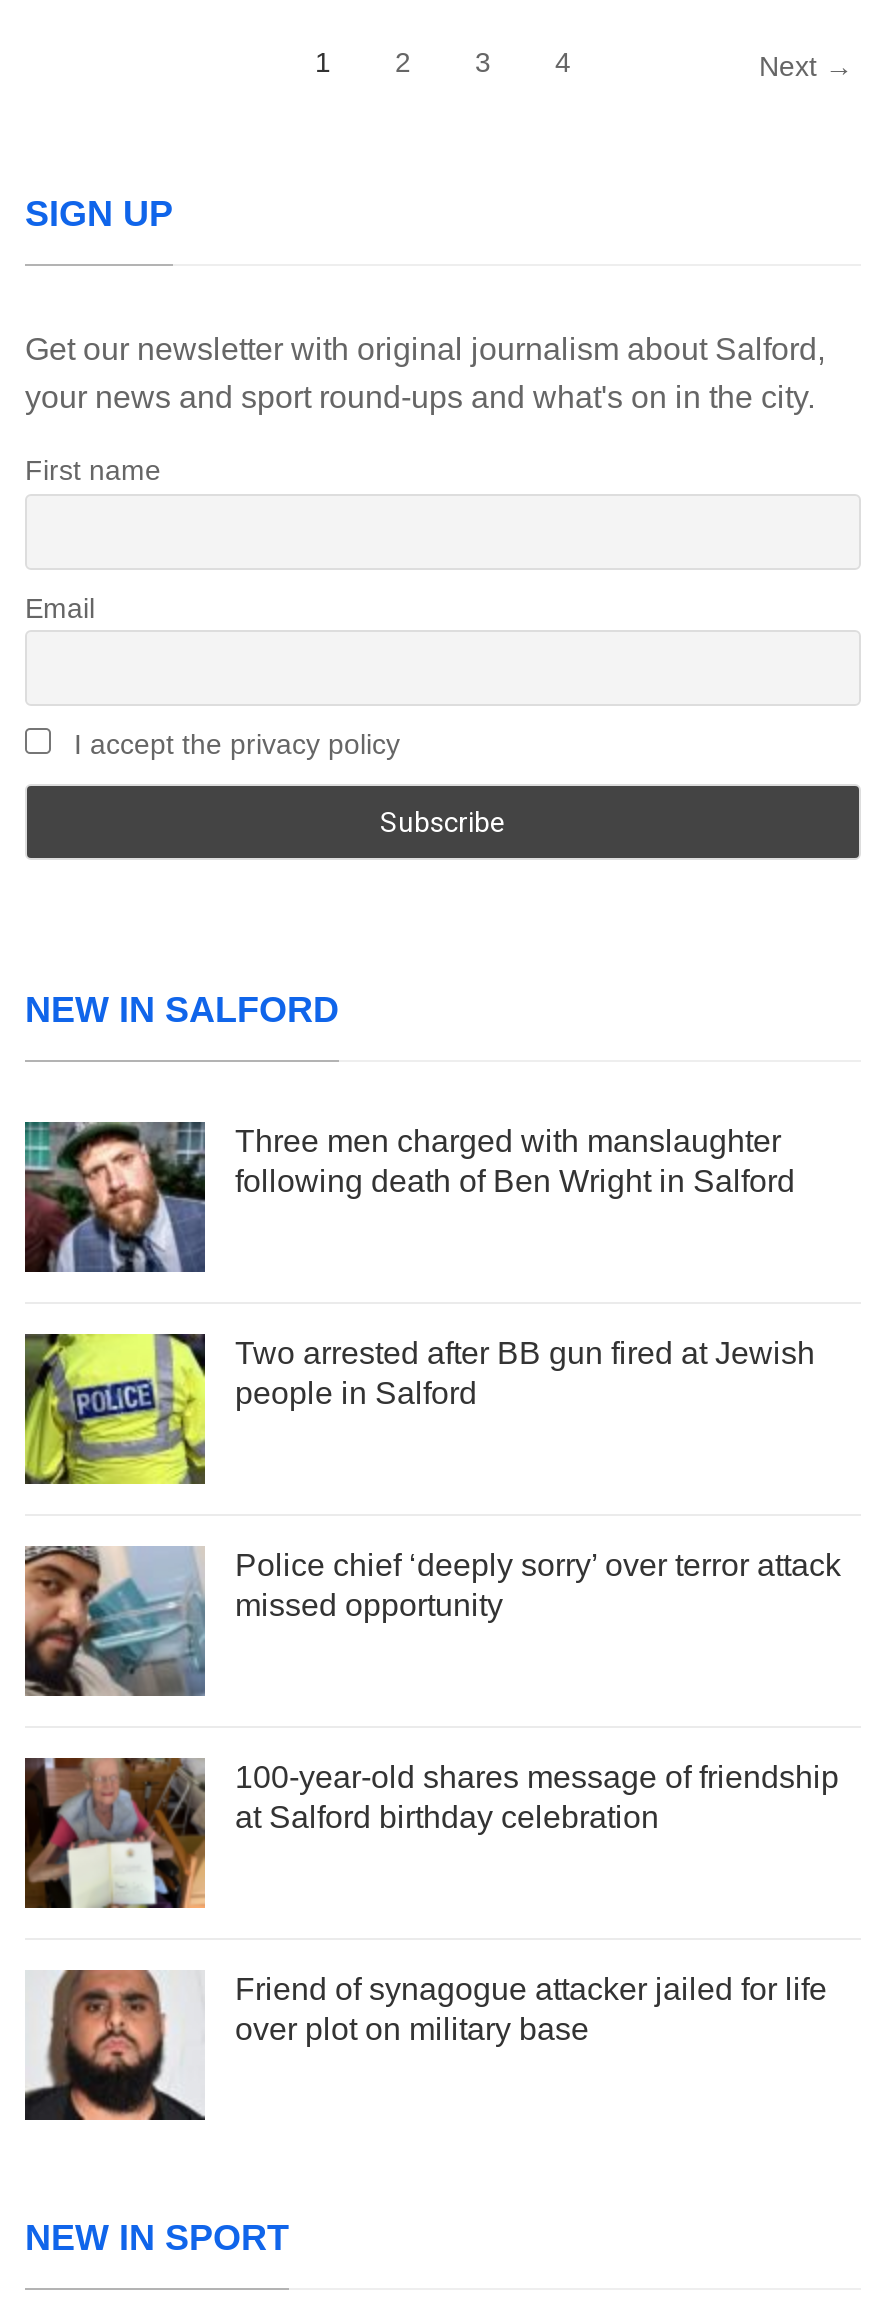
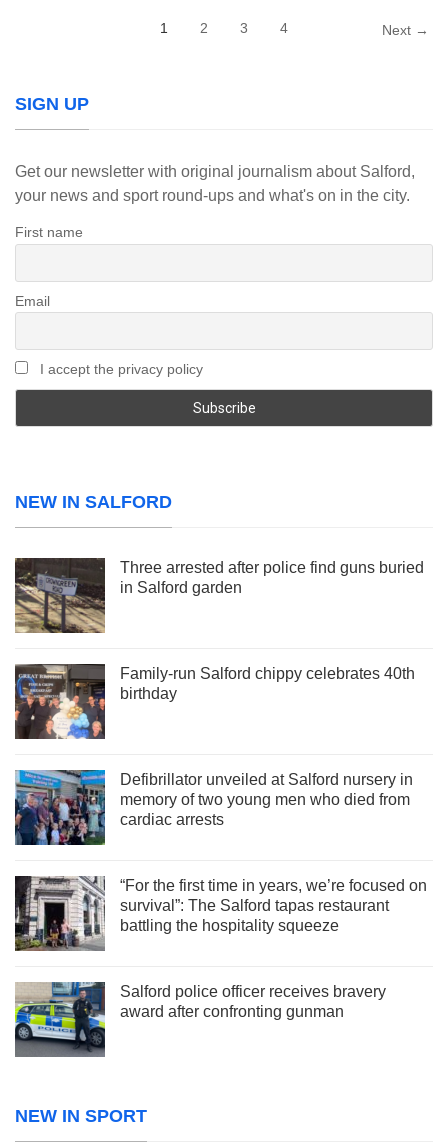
[23,1120,795,1274] [image] | Three men charged with manslaughter | following death of Ben Wright in Salford -> [14,557,424,634] [image] | Three arrested after police find guns buried | in Salford garden
[23,1332,815,1486] [image] | Two arrested after BB gun fired at Jewish | people in Salford -> [14,663,415,740] [image] | Family-run Salford chippy celebrates 40th | birthday
[23,1544,841,1698] [image] | Police chief ‘deeply sorry’ over terror attack | missed opportunity -> [14,769,413,846] [image] | Defibrillator unveiled at Salford nursery in | memory of two young men who died from | cardiac arrests
[25,1756,839,1910] [image] | 100-year-old shares message of friendship | at Salford birthday celebration -> [14,876,427,952] [image] | “For the first time in years, we’re focused on | survival”: The Salford tapas restaurant | battling the hospitality squeeze
[25,1968,827,2122] [image] | Friend of synagogue attacker jailed for life | over plot on military base -> [14,981,386,1058] [image] | Salford police officer receives bravery | award after confronting gunman

